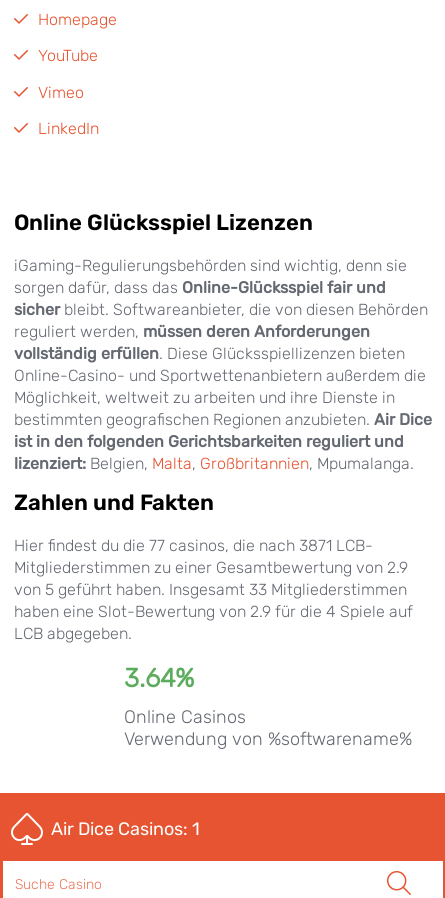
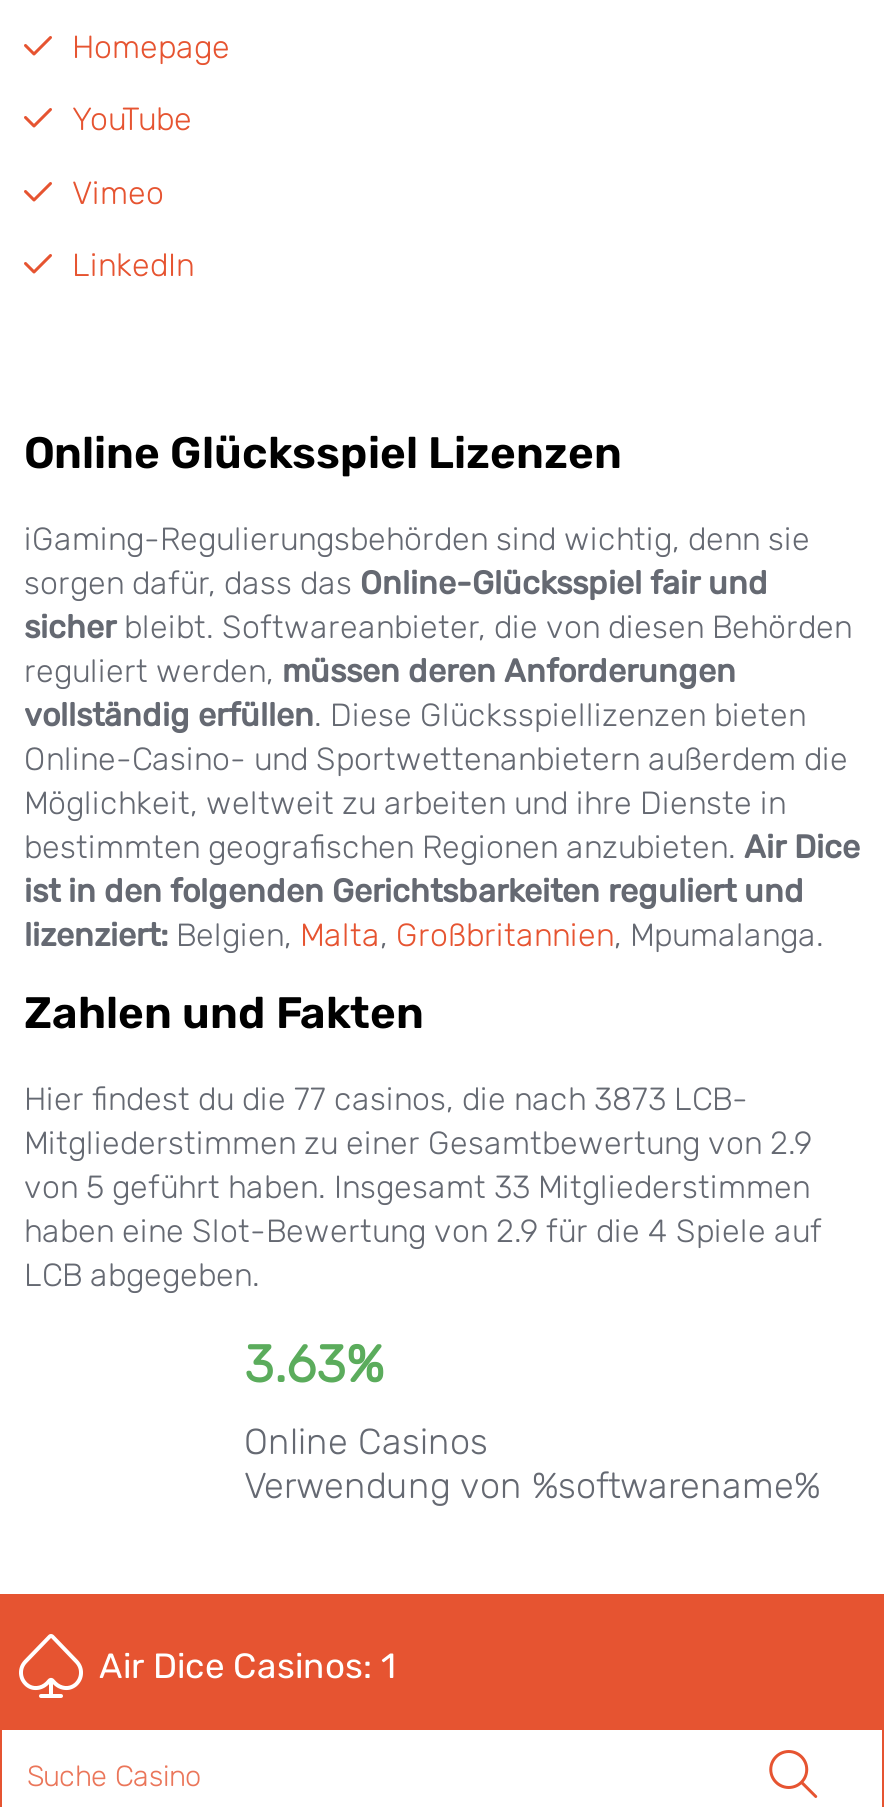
[14,536,373,555] Hier findest du die 77 casinos, die nach 3871 LCB- -> [24,1081,748,1119] Hier findest du die 77 casinos, die nach 3873 LCB-
[124,663,194,693] 3.64% -> [244,1335,384,1395] 3.63%

